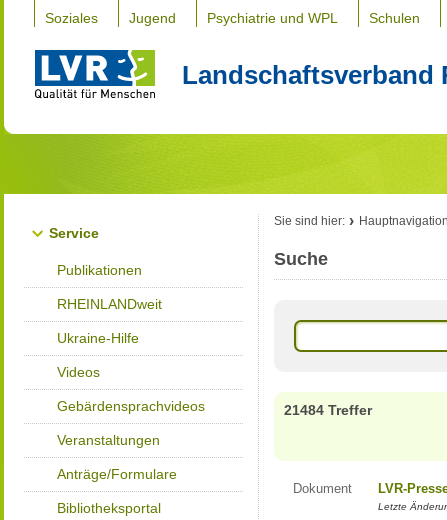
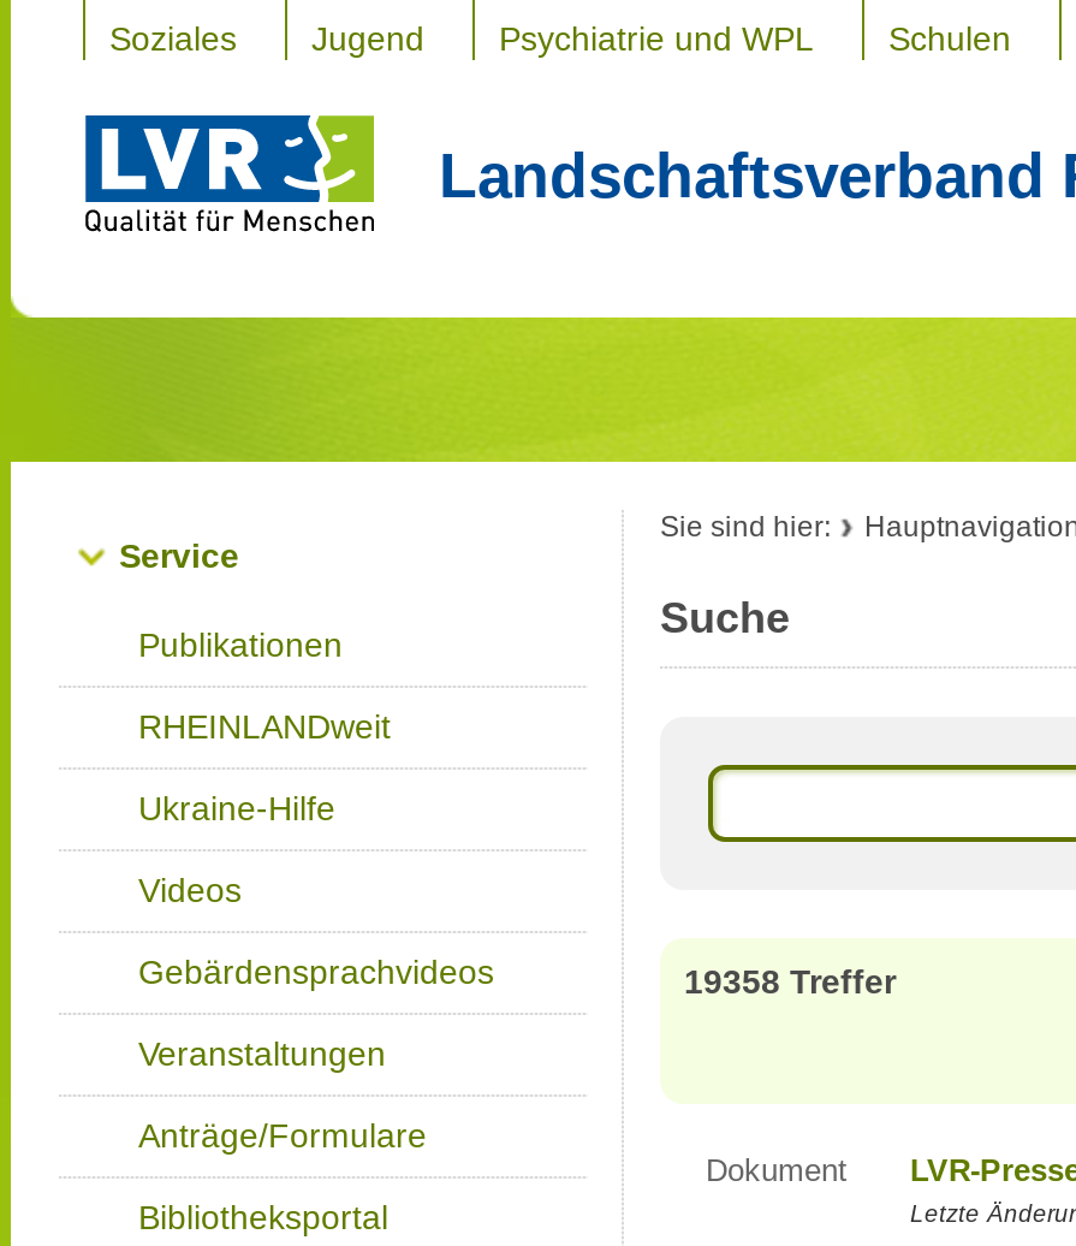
[284,402,372,418] 21484 Treffer -> [684,962,896,1001] 19358 Treffer

